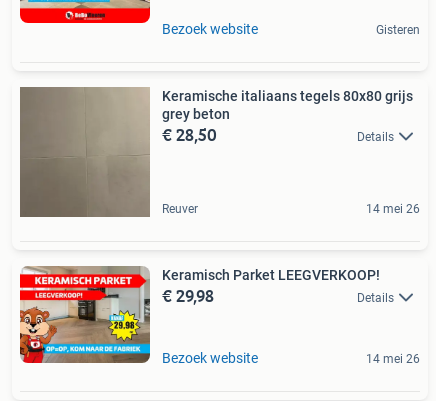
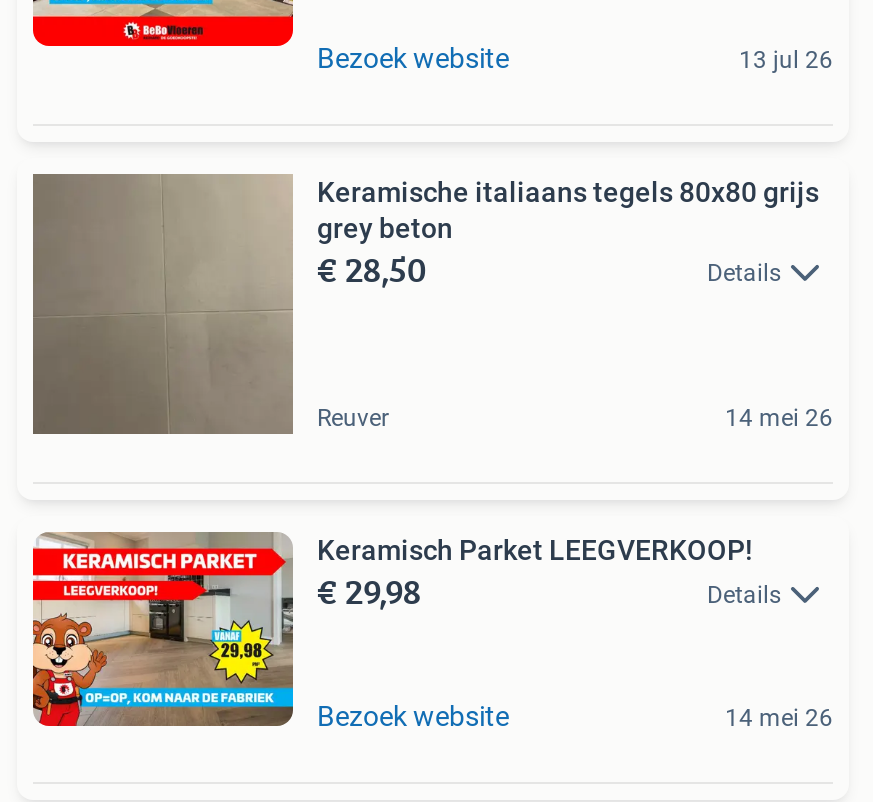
[376,23,420,37] Gisteren -> [739,45,833,73] 13 jul 26

